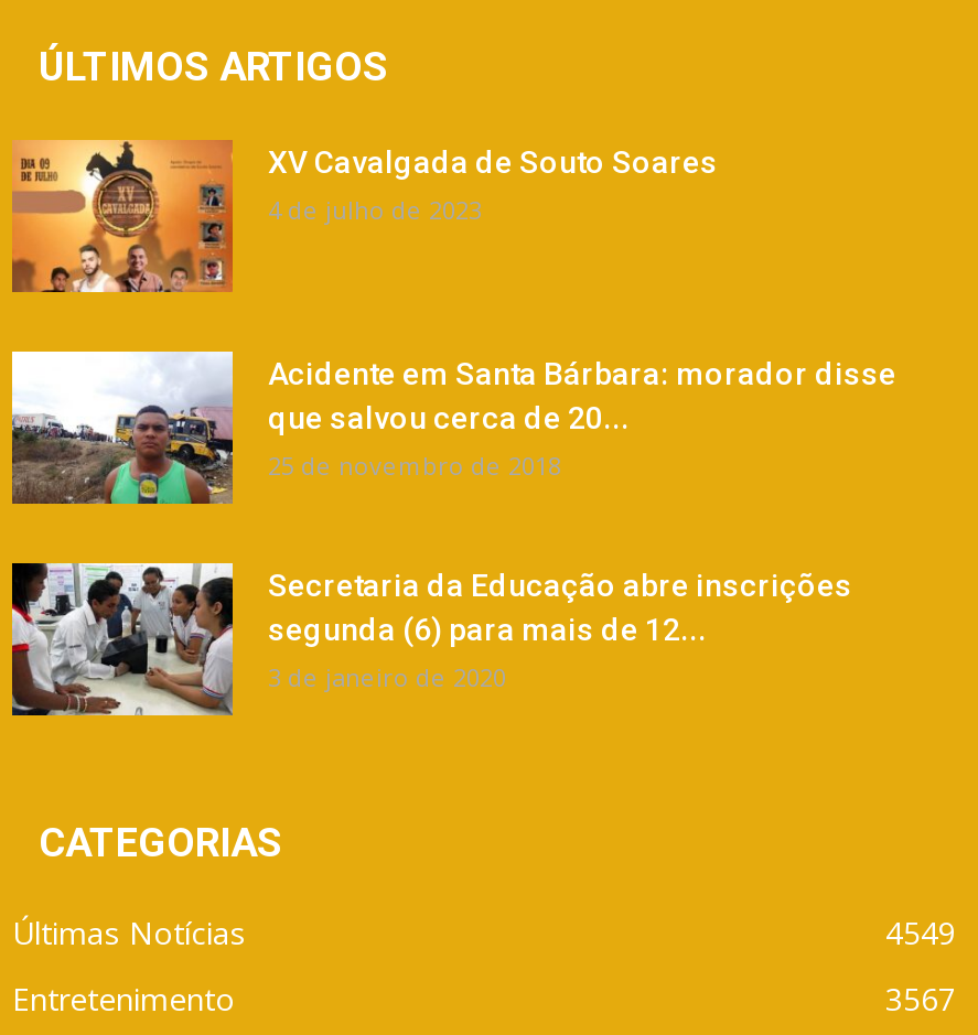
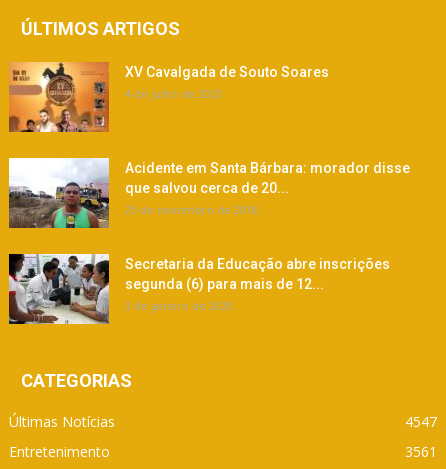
[885,911,956,953] 4549 -> [405,412,437,431] 4547
[885,977,956,1019] 3567 -> [405,442,437,461] 3561

